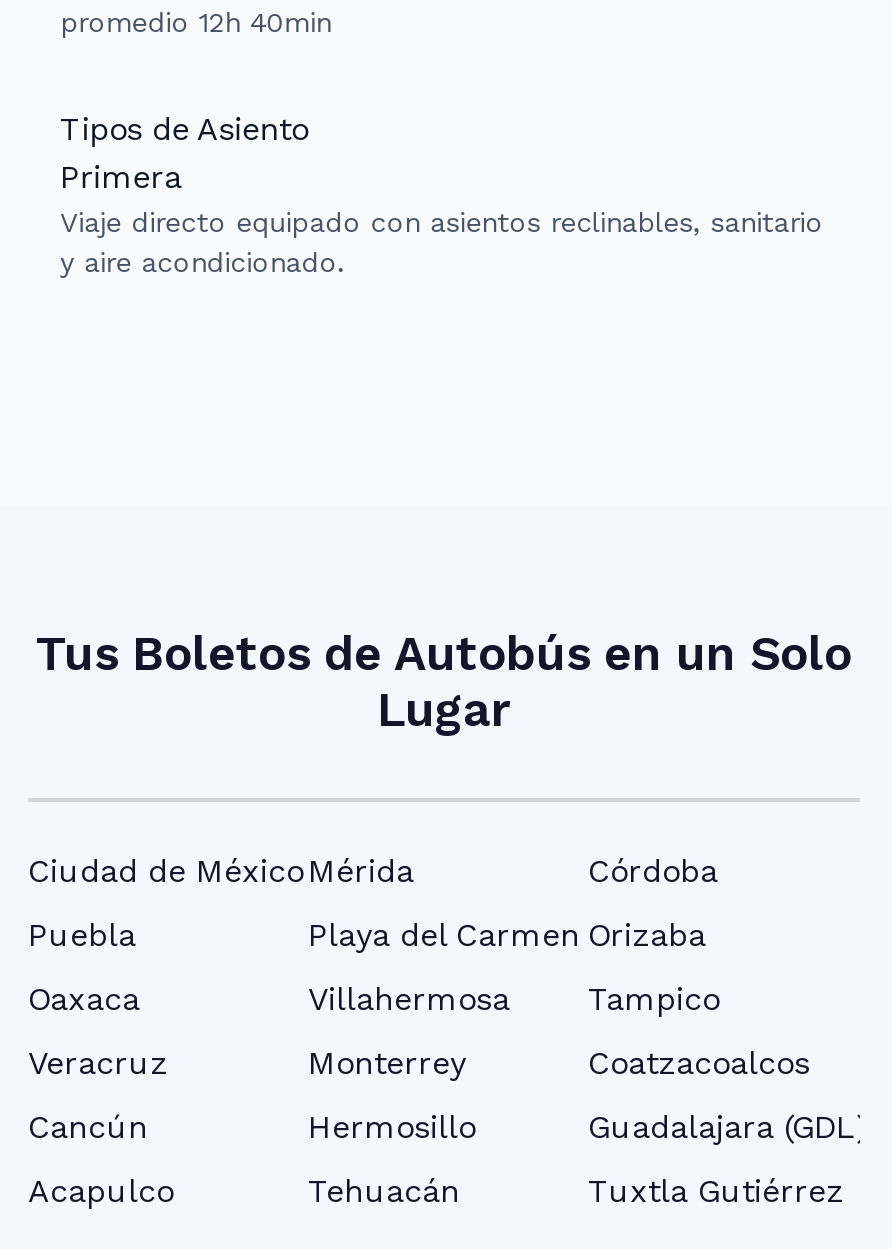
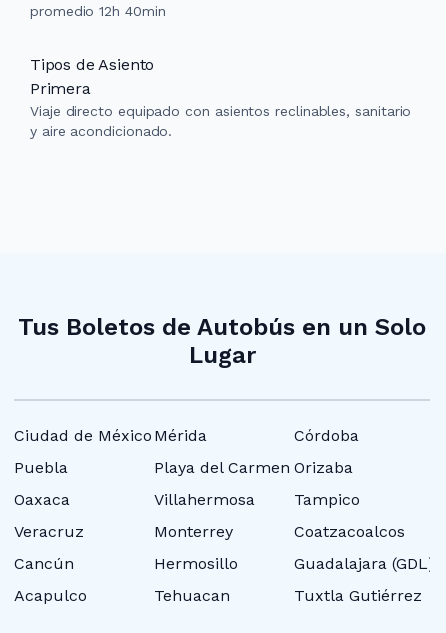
[308,1172,460,1210] Tehuacán -> [154,586,230,605] Tehuacan

